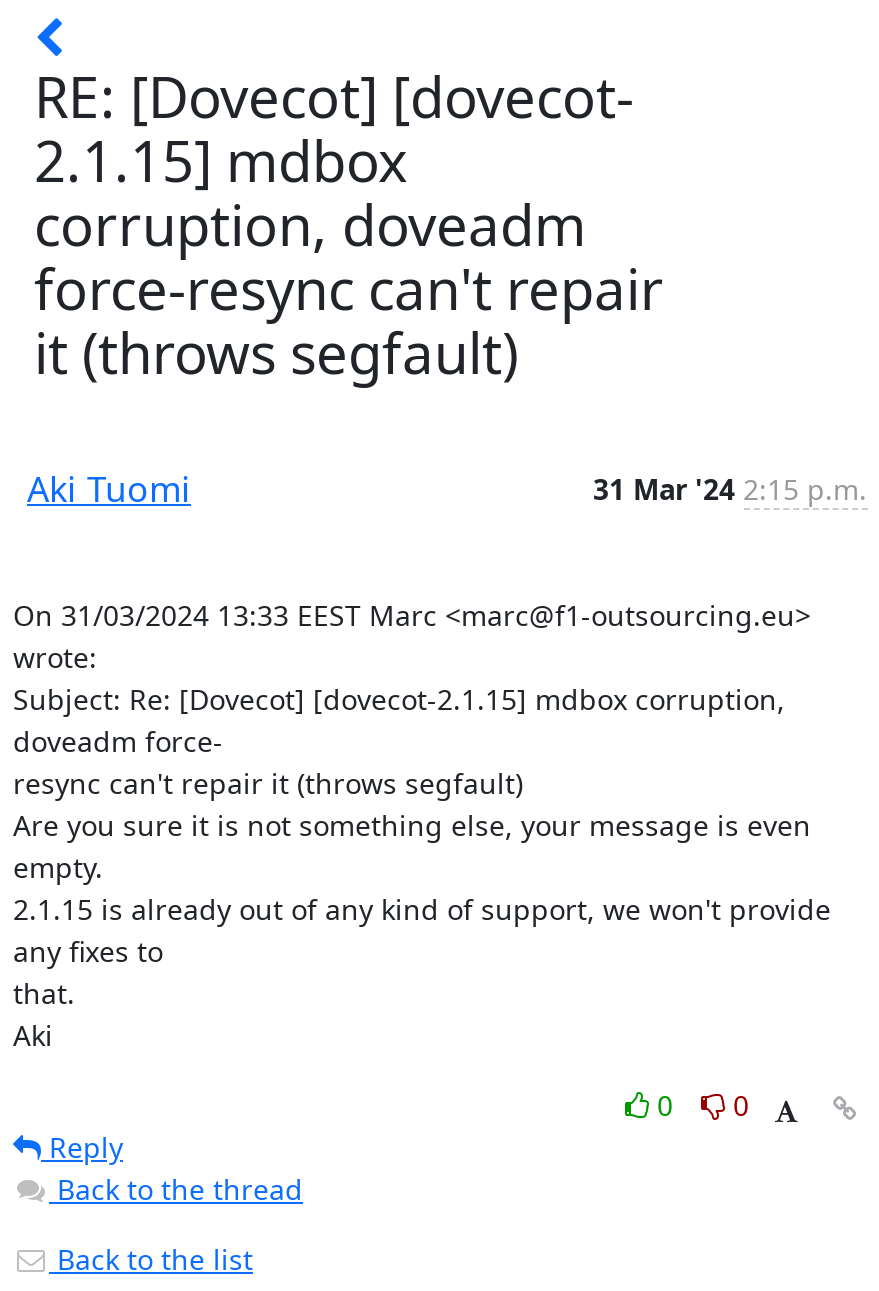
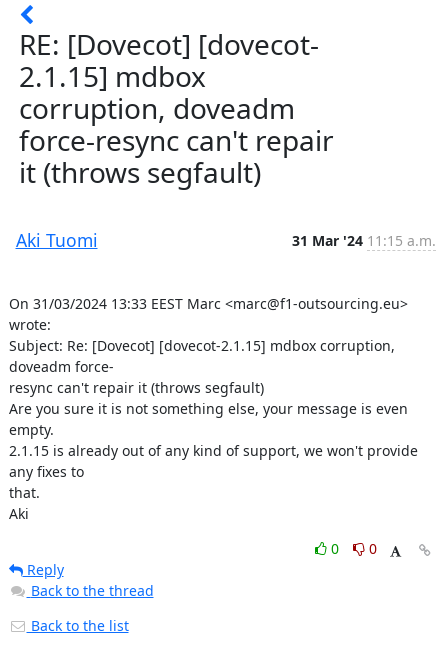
[593,470,867,508] 31 Mar '24 2:15 p.m. -> [291,231,435,250] 31 Mar '24 11:15 a.m.

